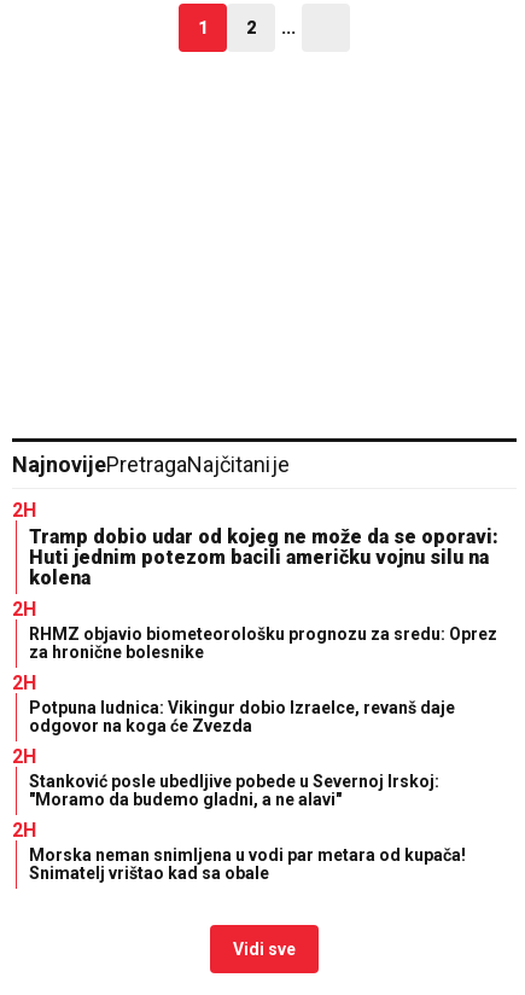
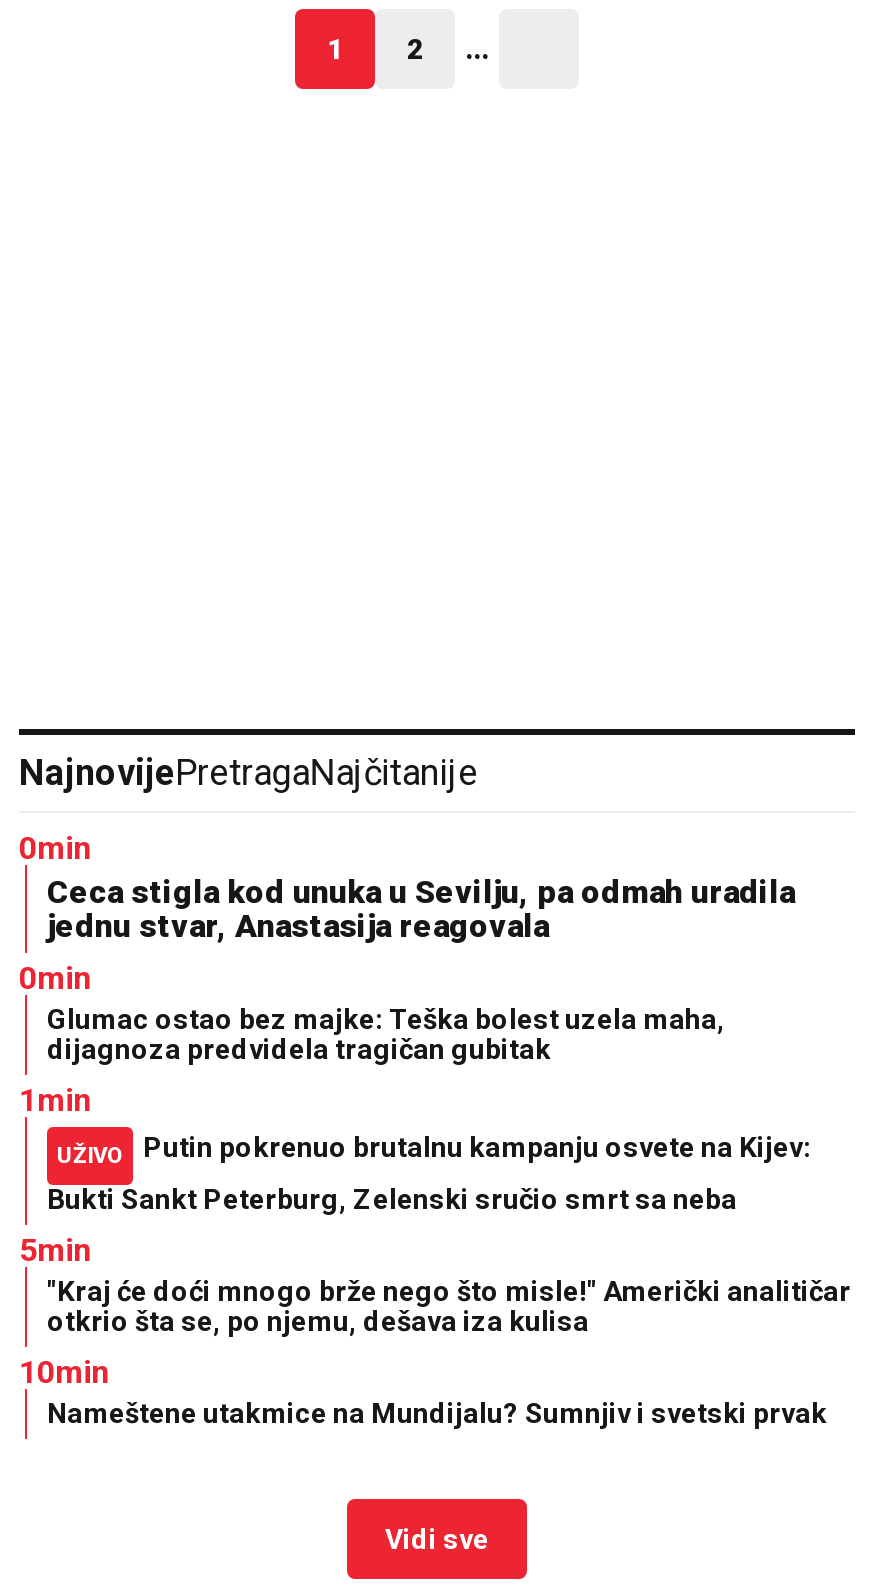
[12,498,498,882] 2H | Tramp dobio udar od kojeg ne može da se oporavi: | Huti jednim potezom bacili američku vojnu silu na | kolena | 2H | RHMZ objavio biometeorološku prognozu za sredu: Oprez | za hronične bolesnike | 2H | Potpuna ludnica: Vikingur dobio Izraelce, revanš daje | odgovor na koga će Zvezda | 2H | Stanković posle ubedljive pobede u Severnoj Irskoj: | "Moramo da budemo gladni, a ne alavi" | 2H | Morska neman snimljena u vodi par metara od kupača! | Snimatelj vrištao kad sa obale -> [19,828,851,1428] 0min | Ceca stigla kod unuka u Sevilju, pa odmah uradila | jednu stvar, Anastasija reagovala | 0min | Glumac ostao bez majke: Teška bolest uzela maha, | dijagnoza predvidela tragičan gubitak | 1min | UŽIVO | Putin pokrenuo brutalnu kampanju osvete na Kijev: | Bukti Sankt Peterburg, Zelenski sručio smrt sa neba | 5min | "Kraj će doći mnogo brže nego što misle!" Američki analitičar | otkrio šta se, po njemu, dešava iza kulisa | 10min | Nameštene utakmice na Mundijalu? Sumnjiv i svetski prvak

